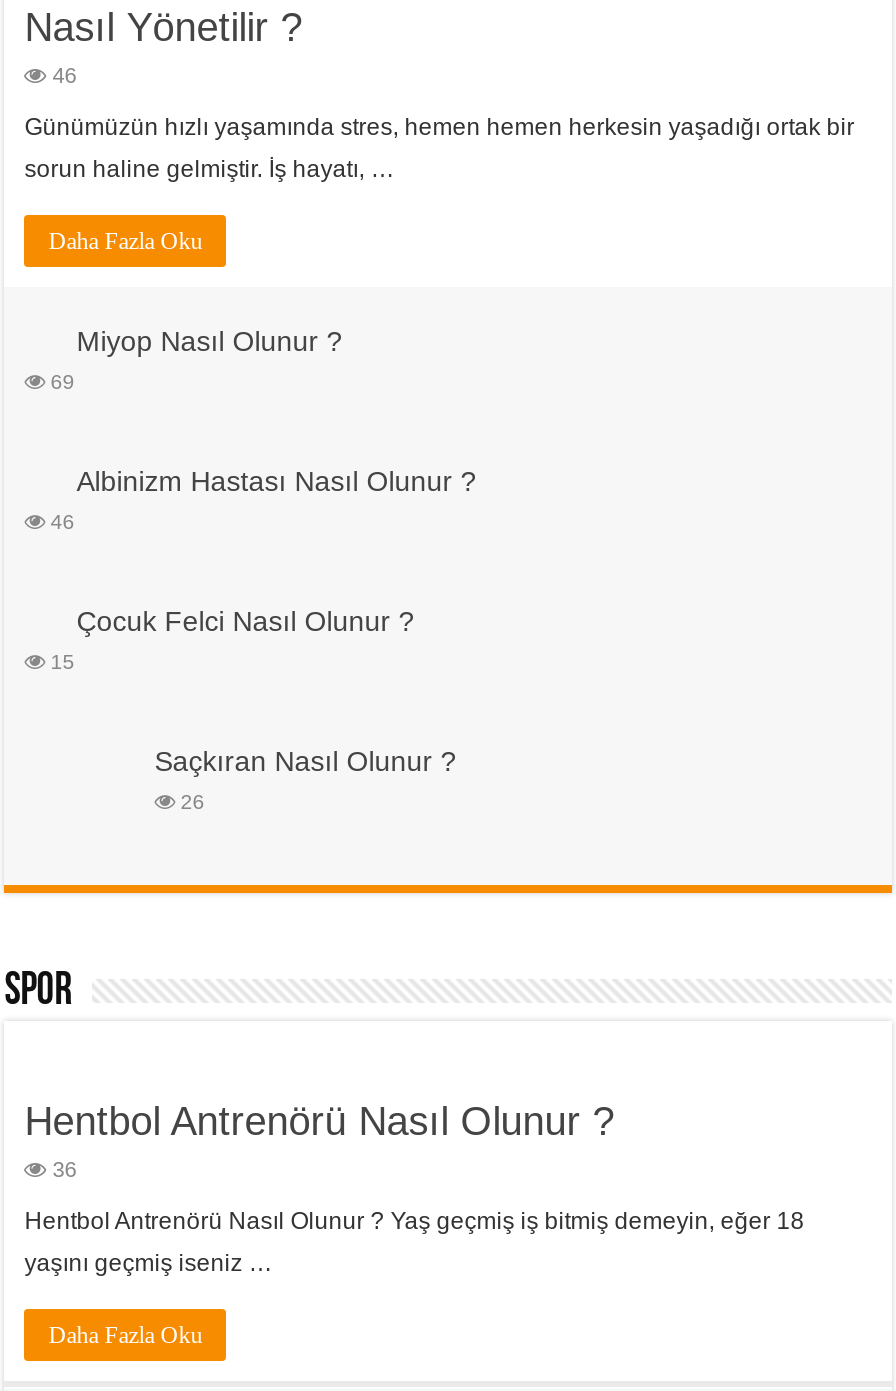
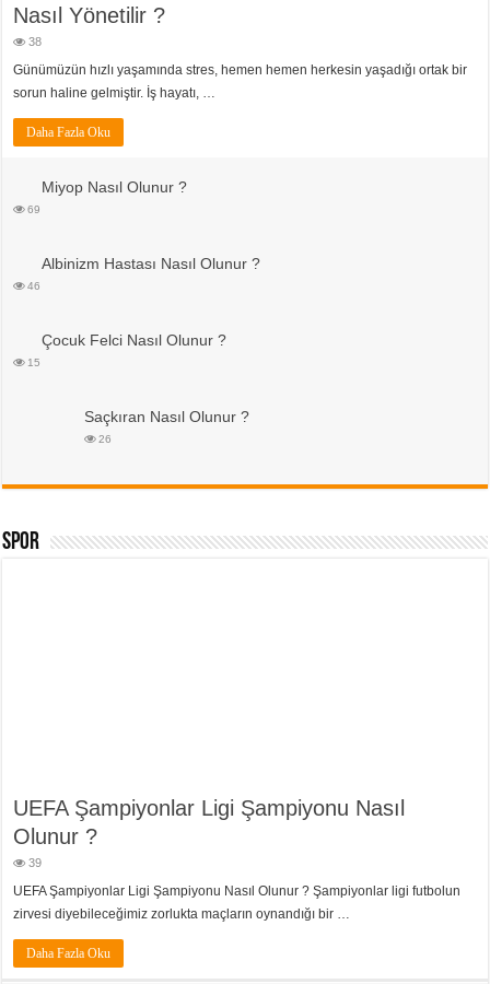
[52,63,76,87] 46 -> [29,35,42,48] 38
[24,1099,614,1181] Hentbol Antrenörü Nasıl Olunur ? | 36 -> [13,796,405,869] UEFA Şampiyonlar Ligi Şampiyonu Nasıl | Olunur ? | 39
[24,1207,804,1235] Hentbol Antrenörü Nasıl Olunur ? Yaş geçmiş iş bitmiş demeyin, eğer 18 -> [13,884,461,899] UEFA Şampiyonlar Ligi Şampiyonu Nasıl Olunur ? Şampiyonlar ligi futbolun
[24,1249,272,1277] yaşını geçmiş iseniz … -> [13,907,350,922] zirvesi diyebileceğimiz zorlukta maçların oynandığı bir …

